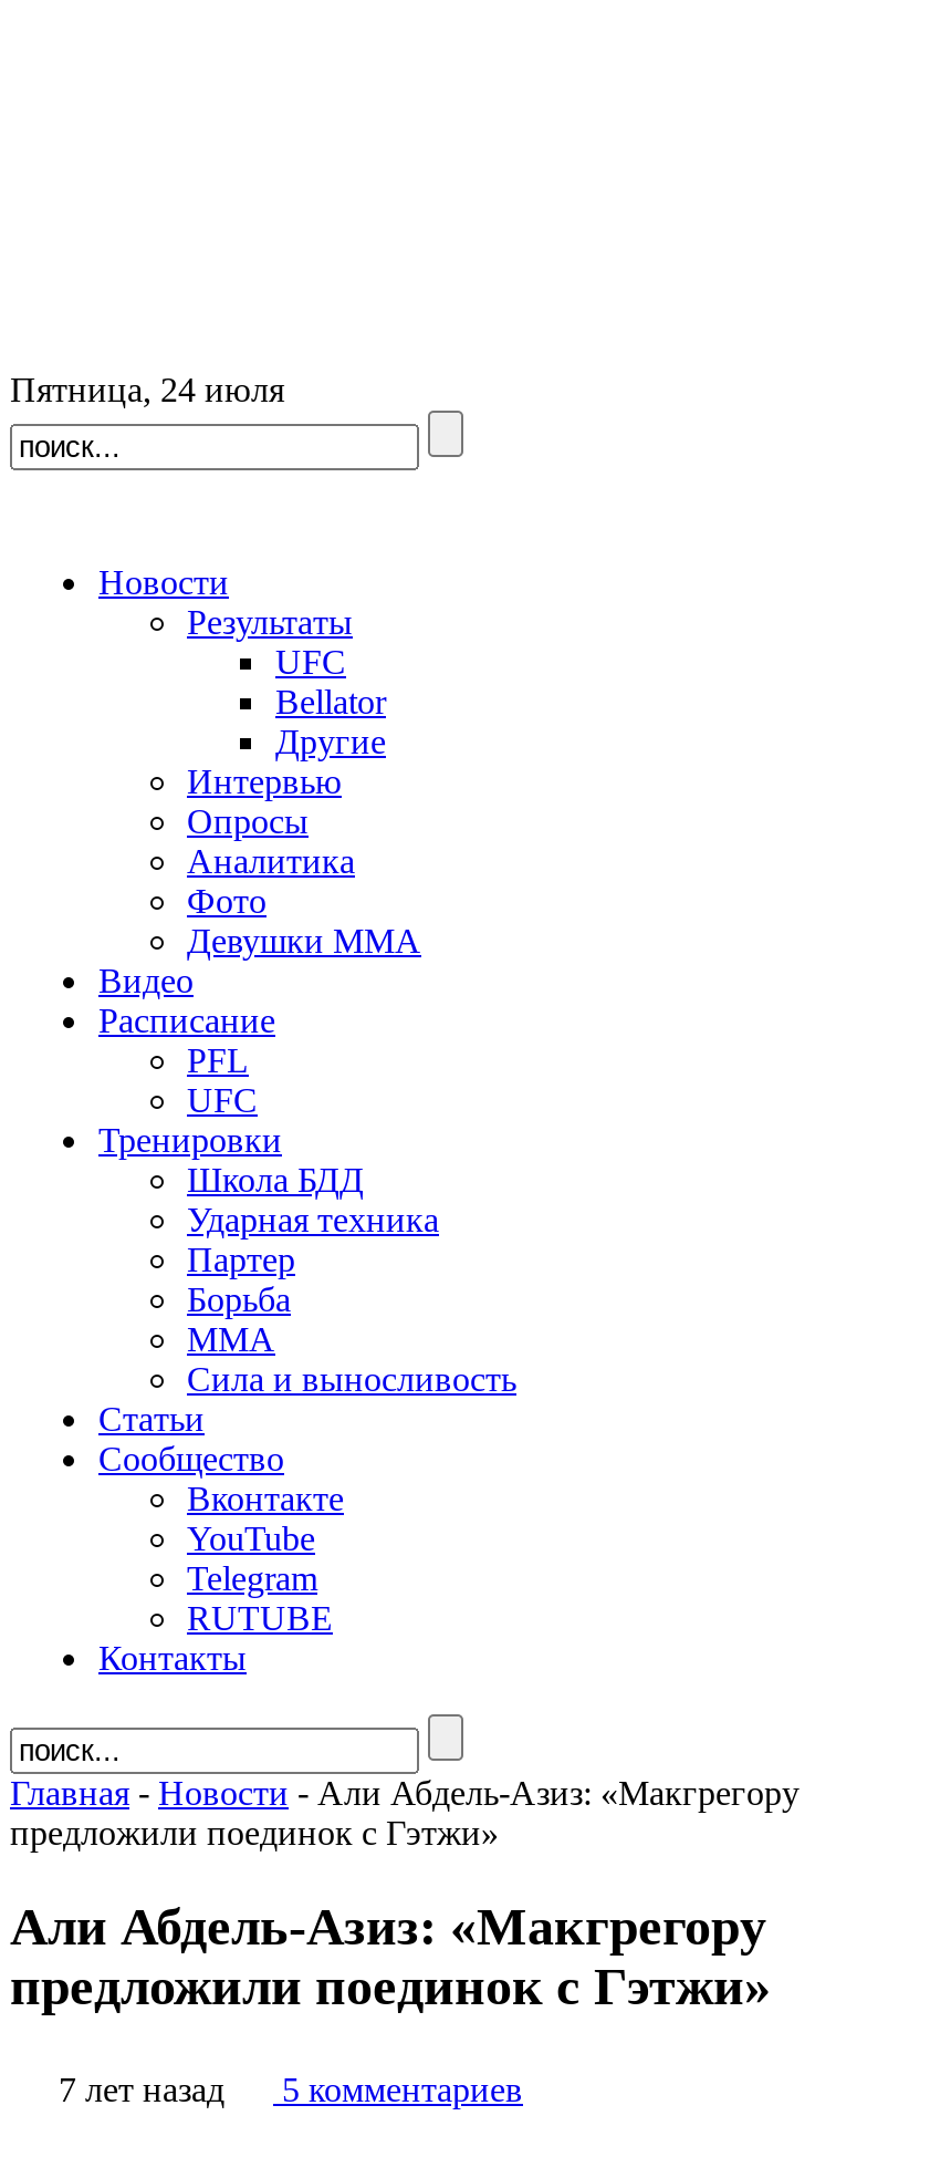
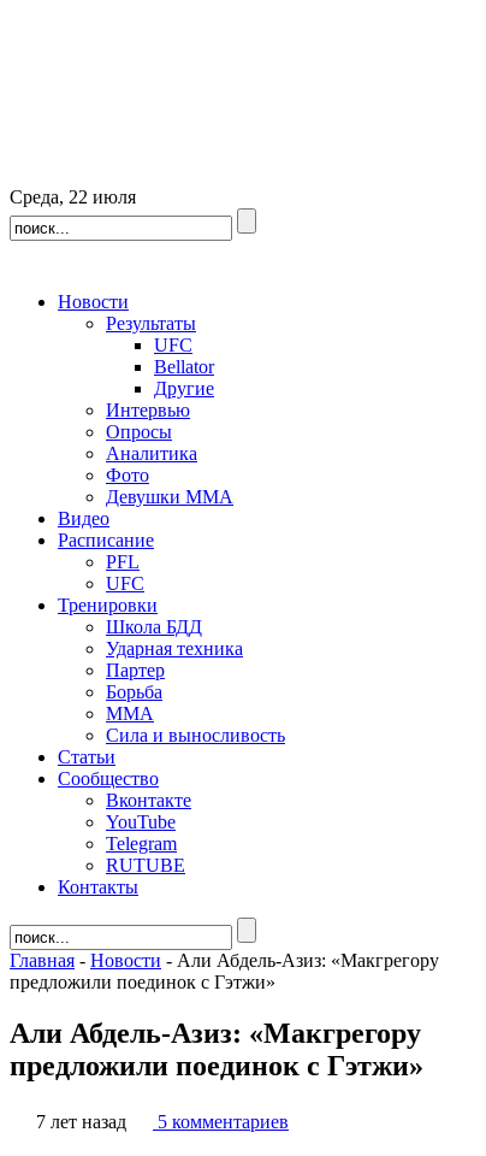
[10,371,284,408] Пятница, 24 июля -> [10,187,136,207] Среда, 22 июля

